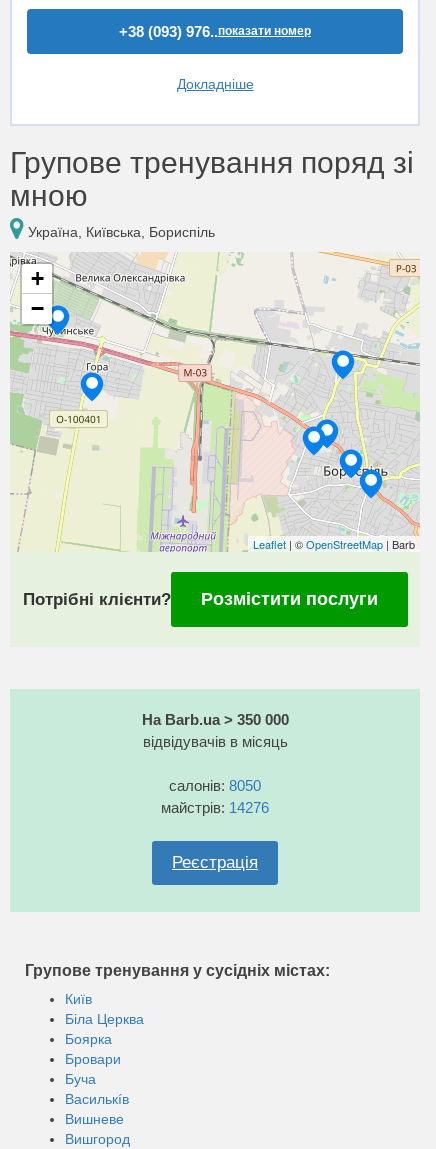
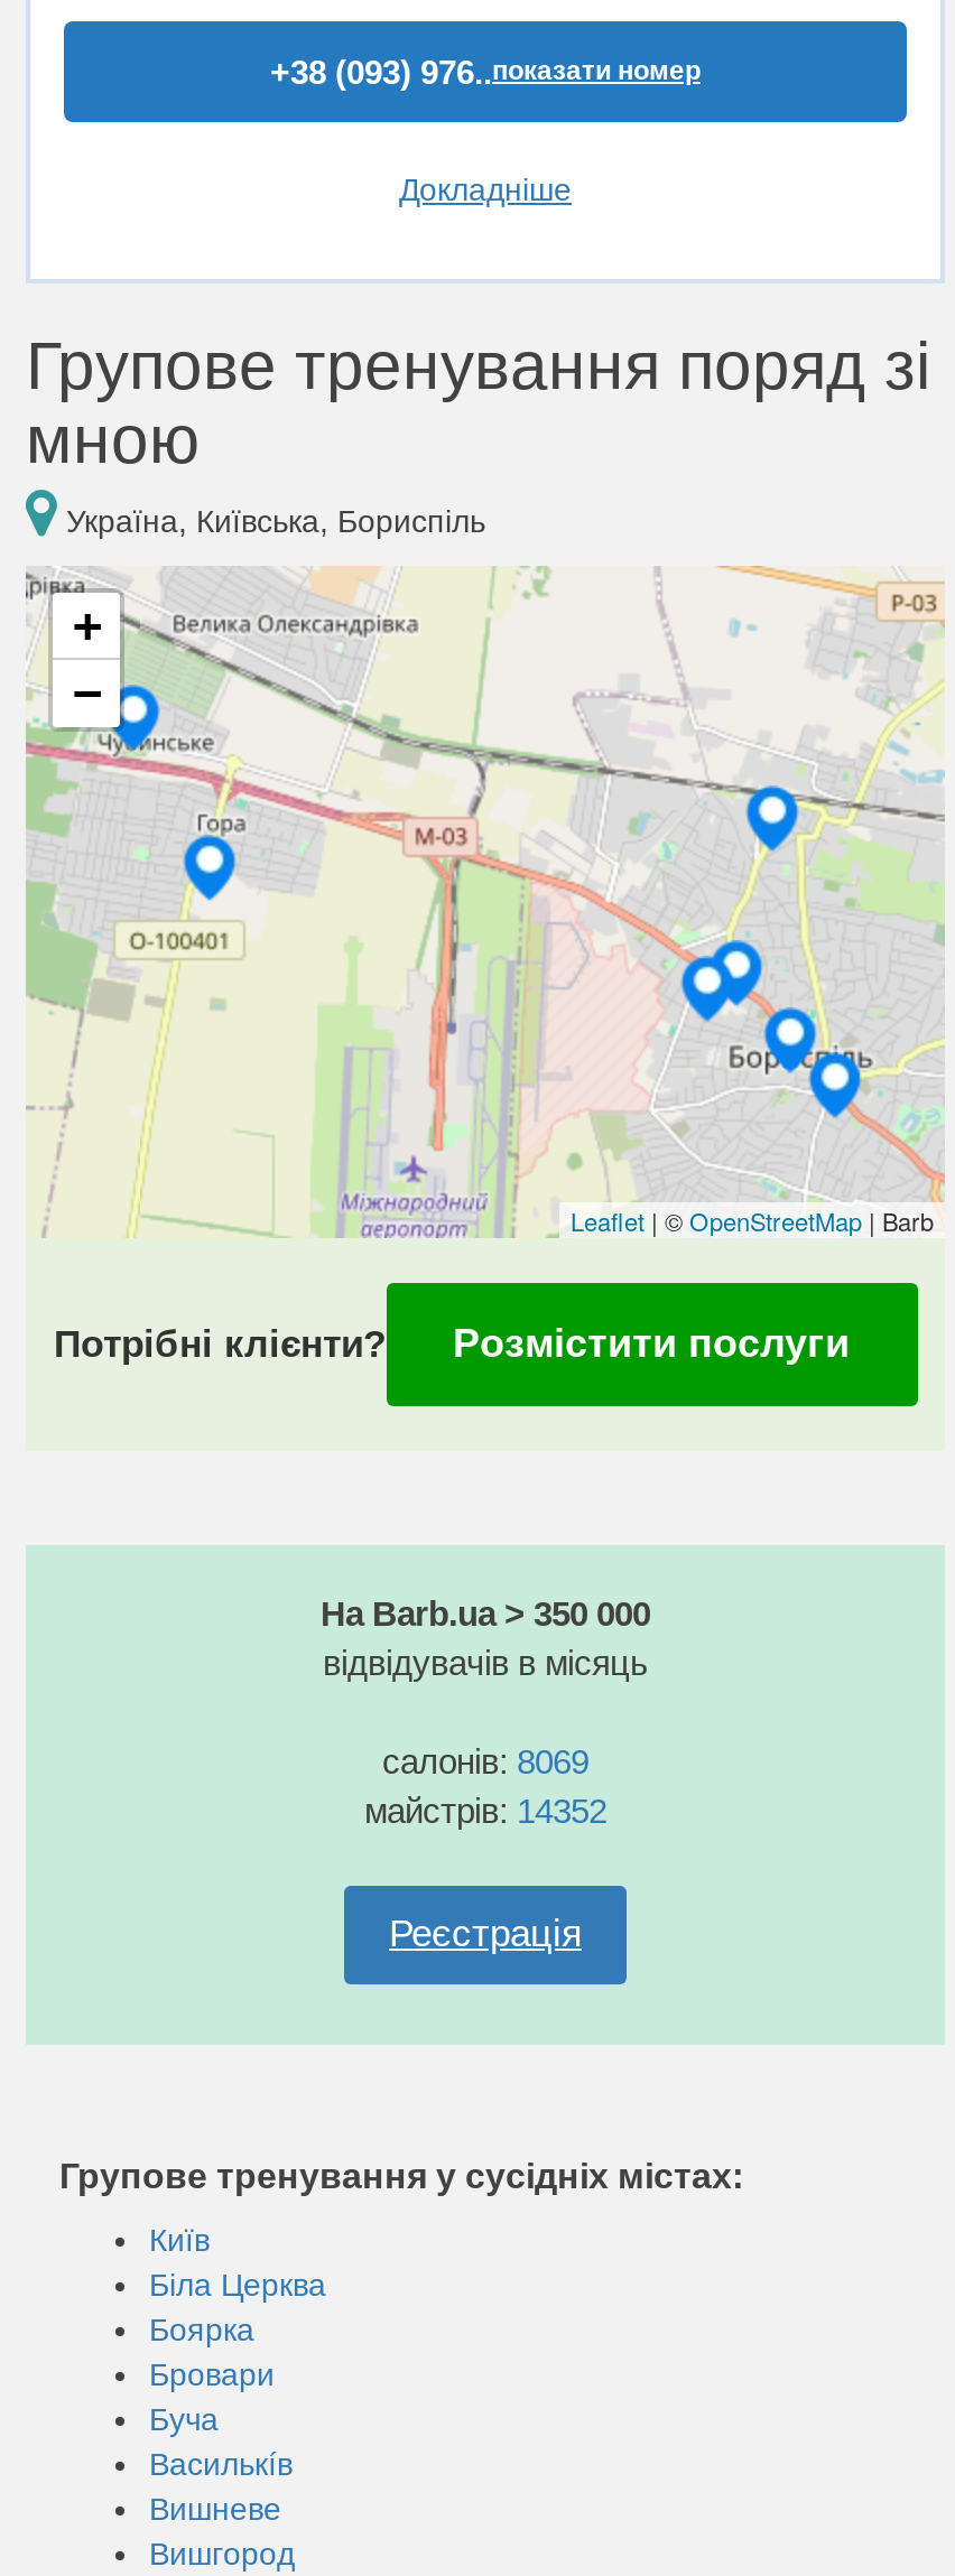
[169,777,261,794] салонів: 8050 -> [382,1742,588,1780] салонів: 8069
[161,799,269,816] майстрів: 14276 -> [364,1792,606,1830] майстрів: 14352

